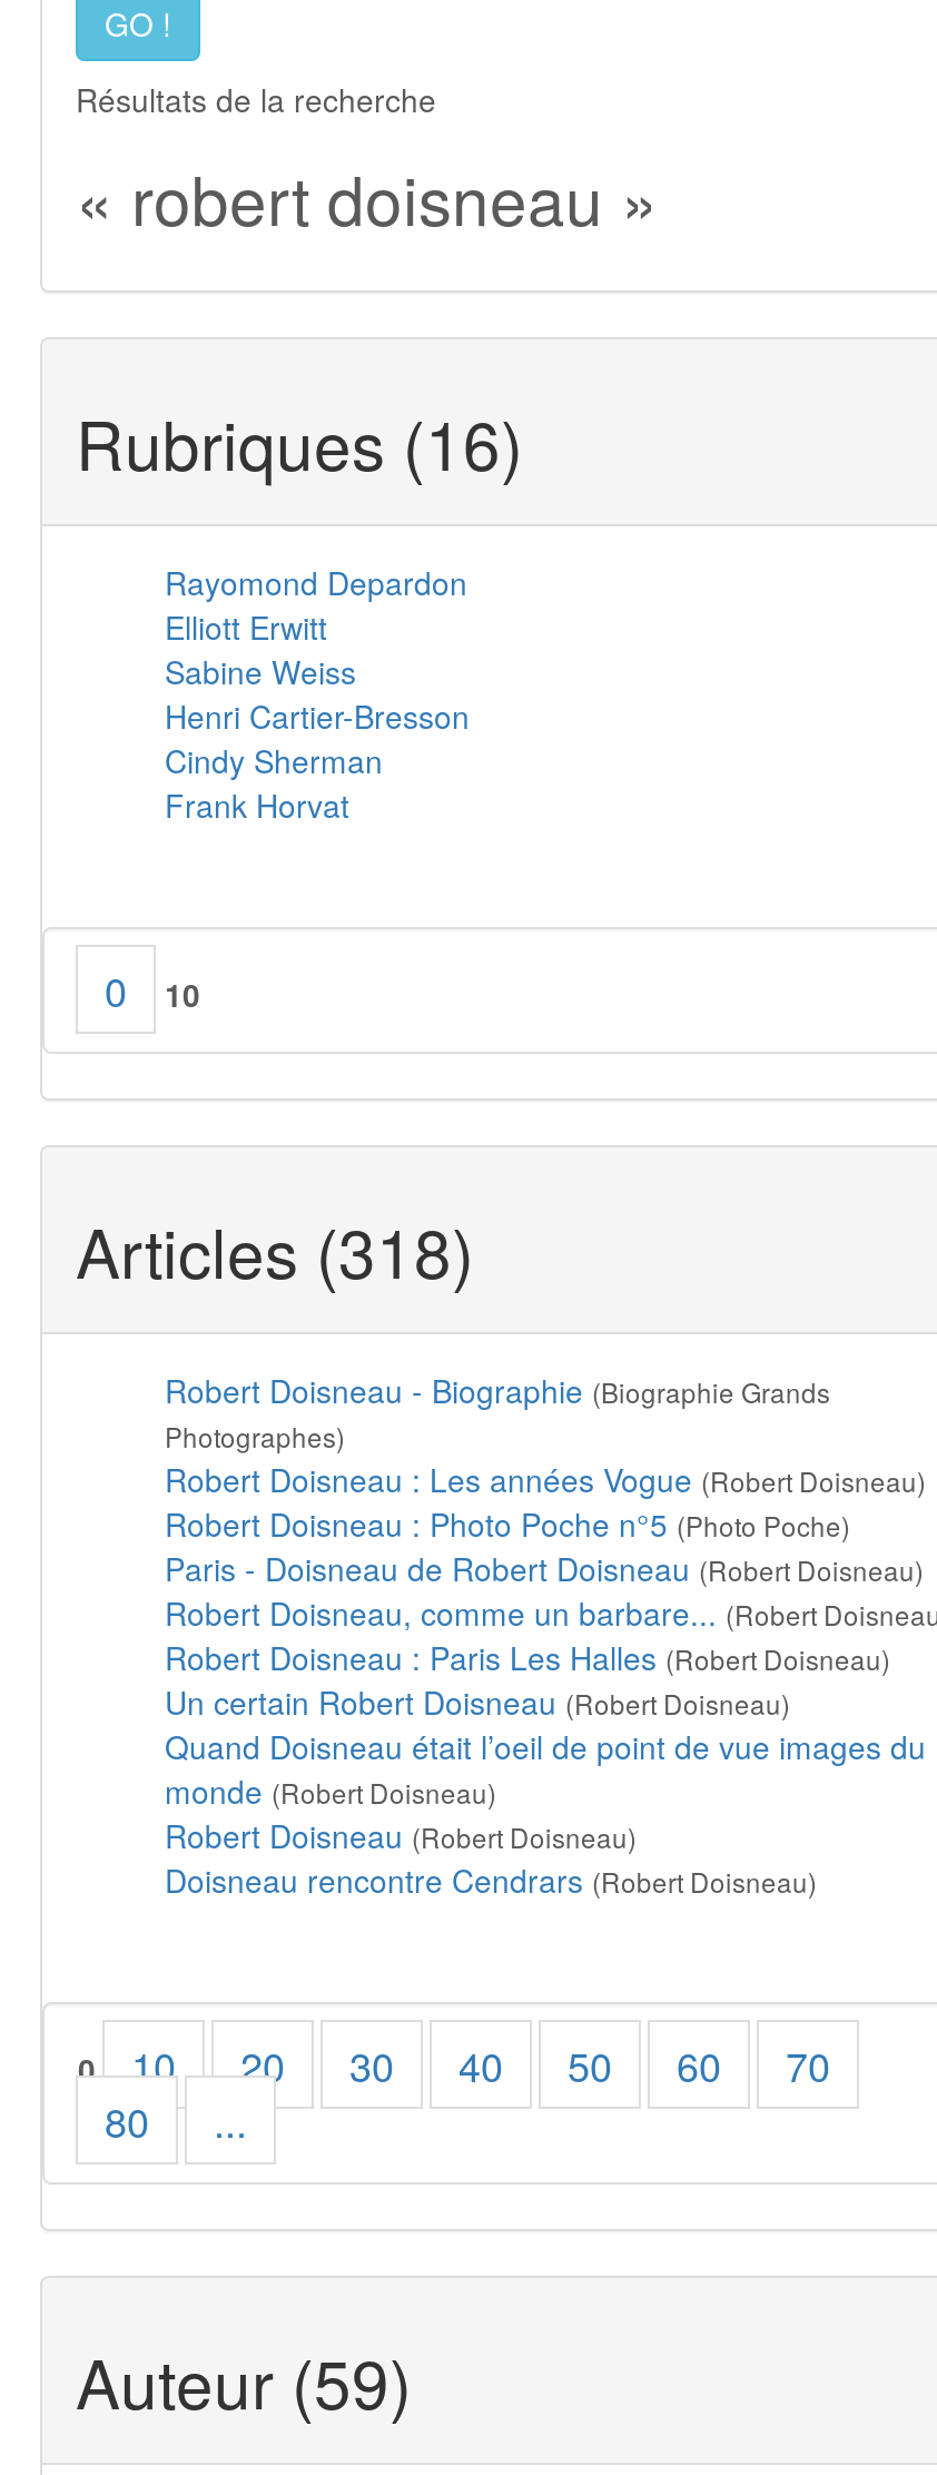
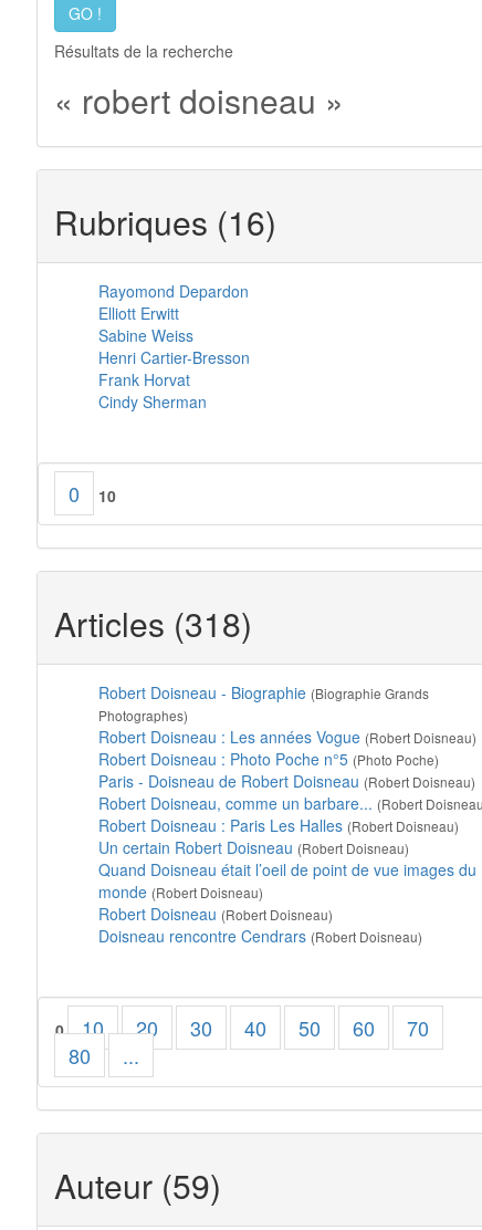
moved [165,738,383,782] -> [98,390,207,413]: Cindy Sherman
moved [165,782,349,827] -> [98,368,190,390]: Frank Horvat

